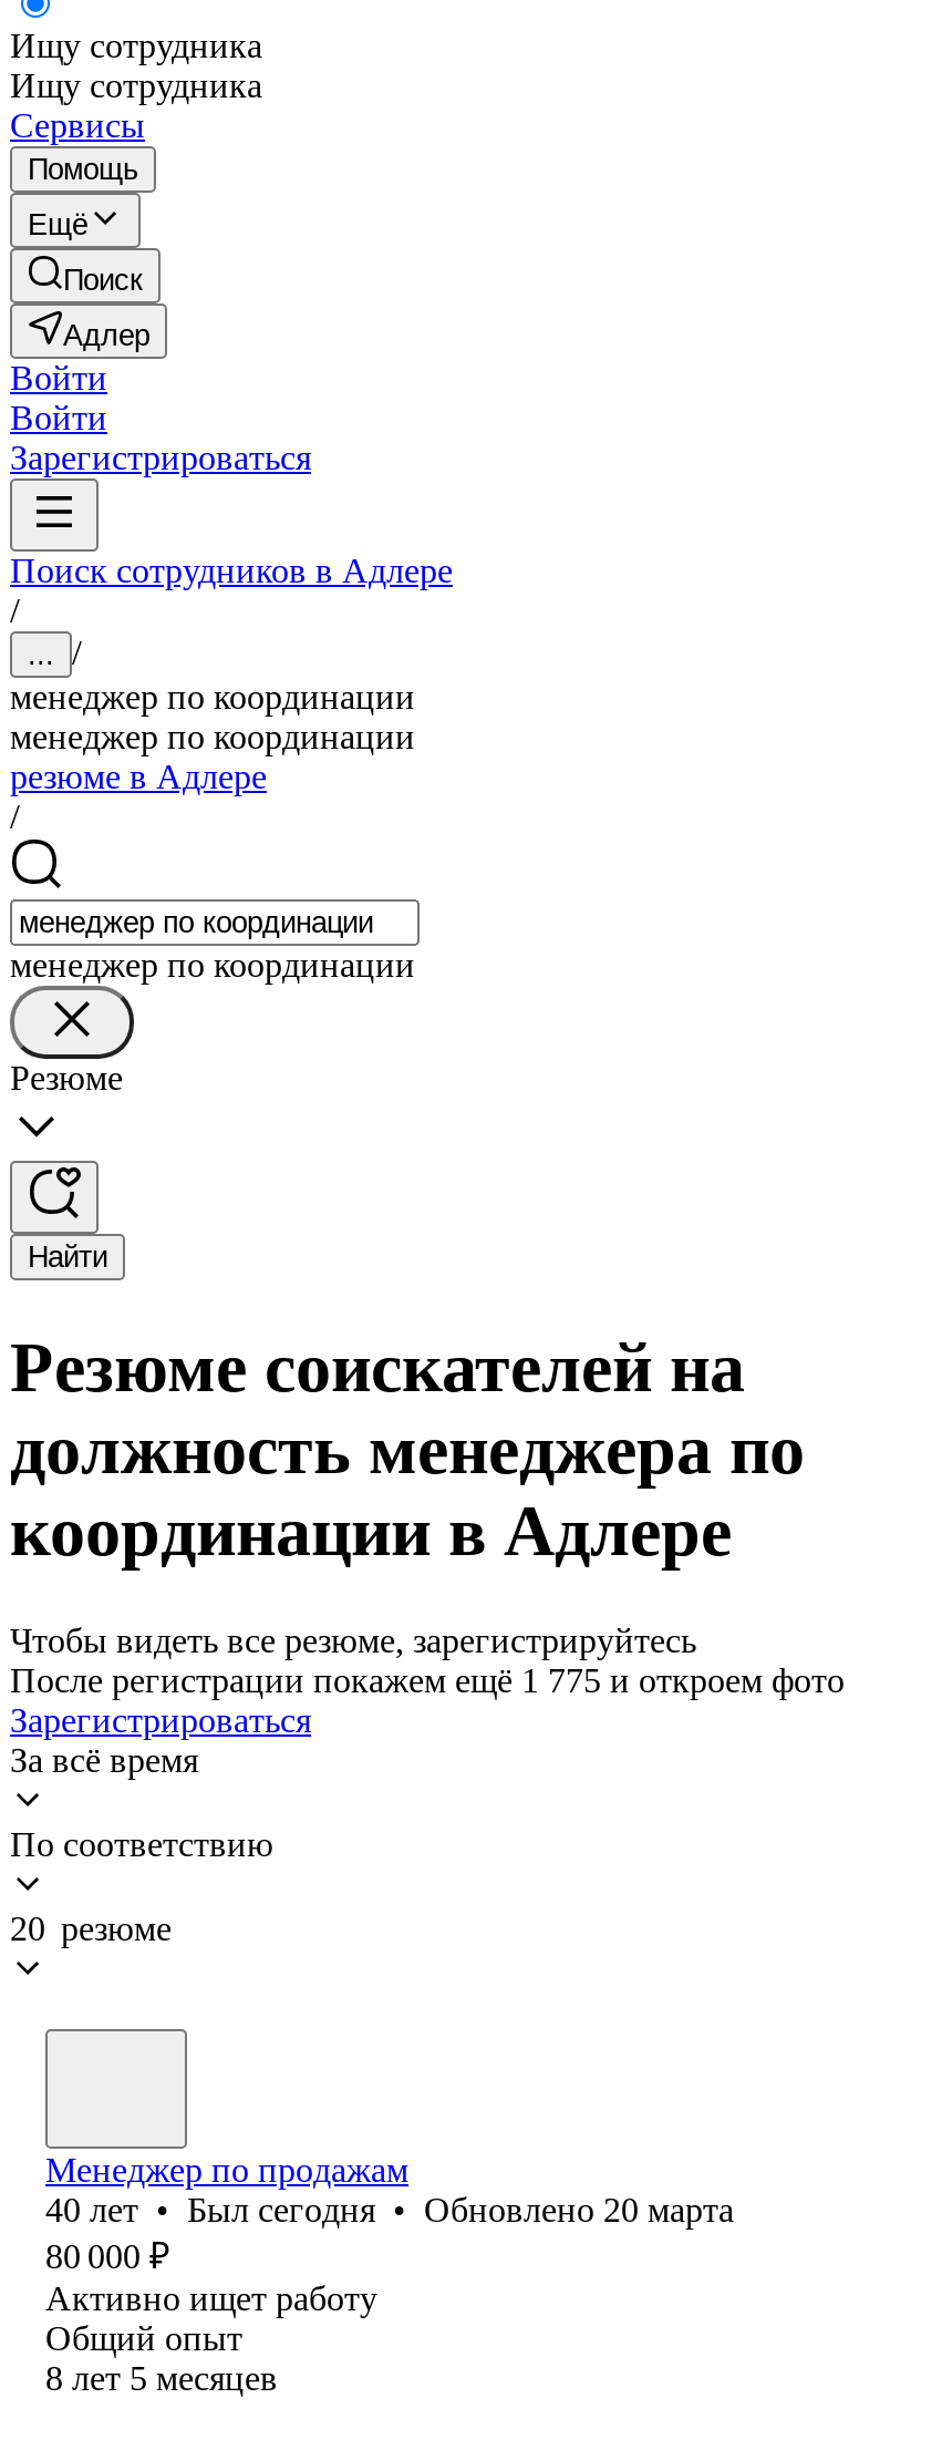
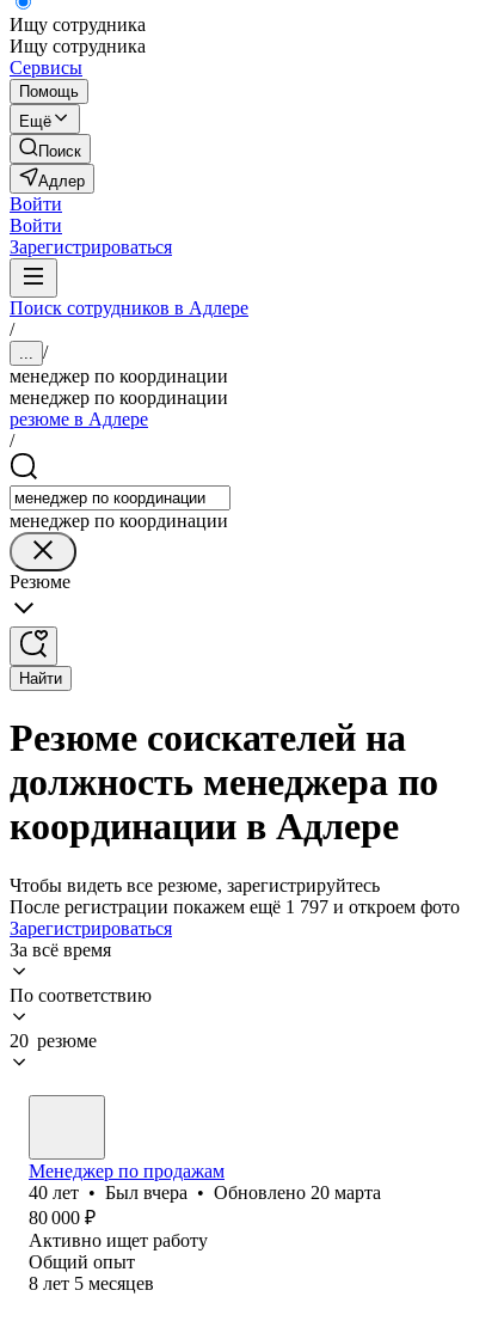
[10,1661,845,1699] После регистрации покажем ещё 1 775 и откроем фото -> [10,897,460,917] После регистрации покажем ещё 1 797 и откроем фото
[45,2191,734,2228] 40 лет • Был сегодня • Обновлено 20 марта -> [29,1182,381,1203] 40 лет • Был вчера • Обновлено 20 марта

